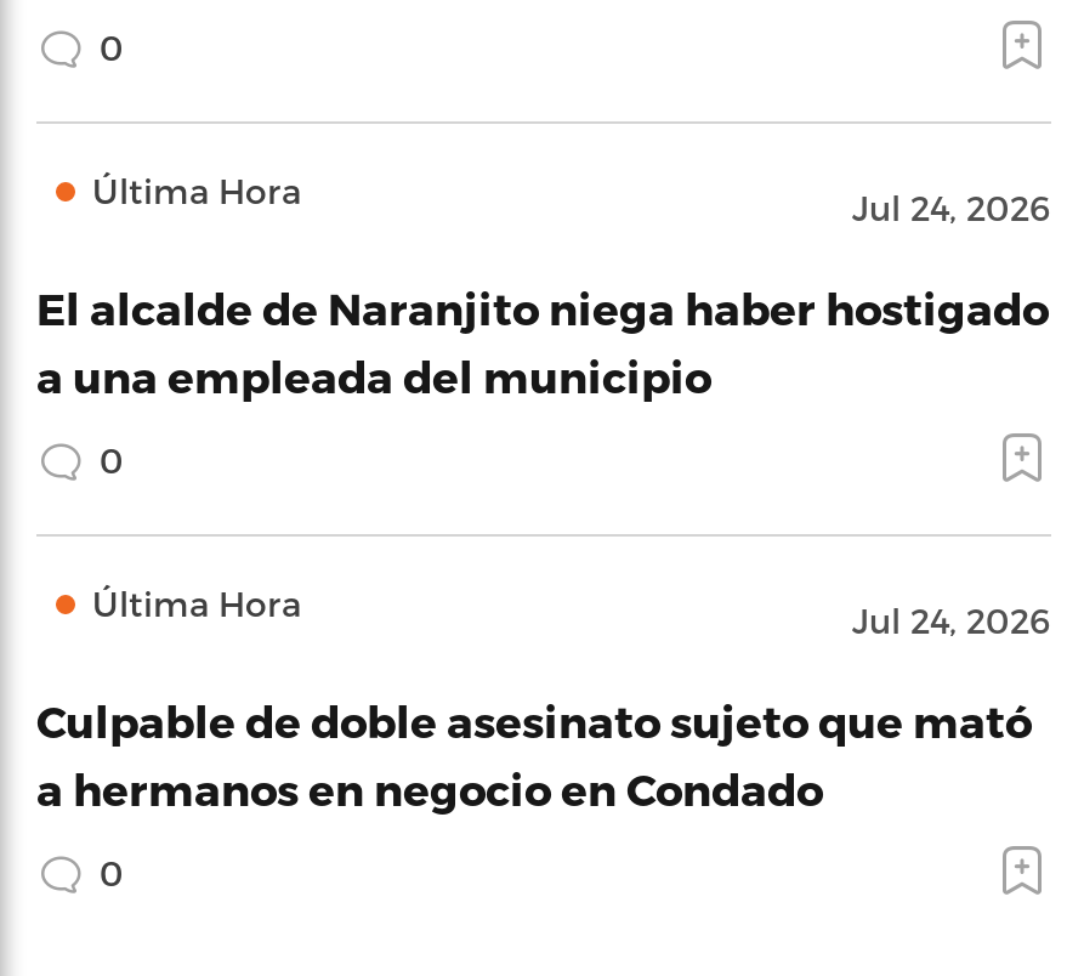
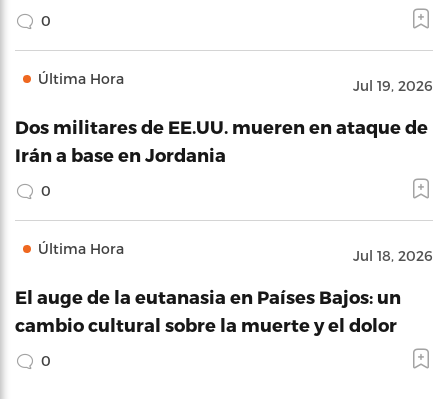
[852,186,1051,227] Jul 24, 2026 -> [353,77,433,94] Jul 19, 2026
[36,280,1049,399] El alcalde de Naranjito niega haber hostigado | a una empleada del municipio -> [15,116,428,165] Dos militares de EE.UU. mueren en ataque de | Irán a base en Jordania
[852,598,1051,640] Jul 24, 2026 -> [353,247,433,264] Jul 18, 2026
[36,693,1032,812] Culpable de doble asesinato sujeto que mató | a hermanos en negocio en Condado -> [15,286,401,335] El auge de la eutanasia en Países Bajos: un | cambio cultural sobre la muerte y el dolor

